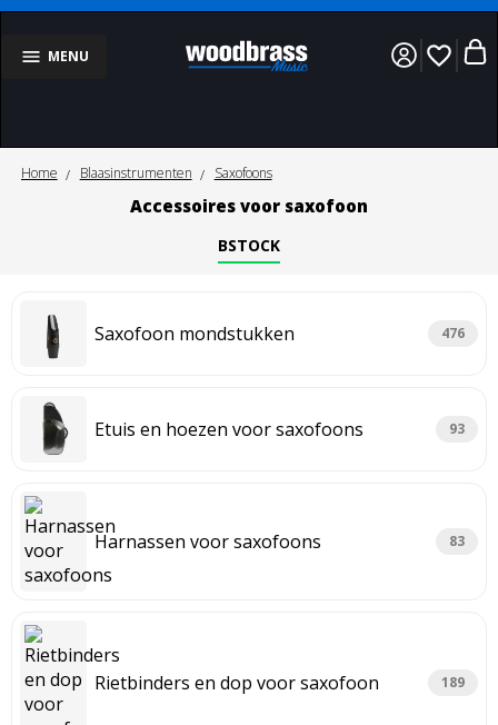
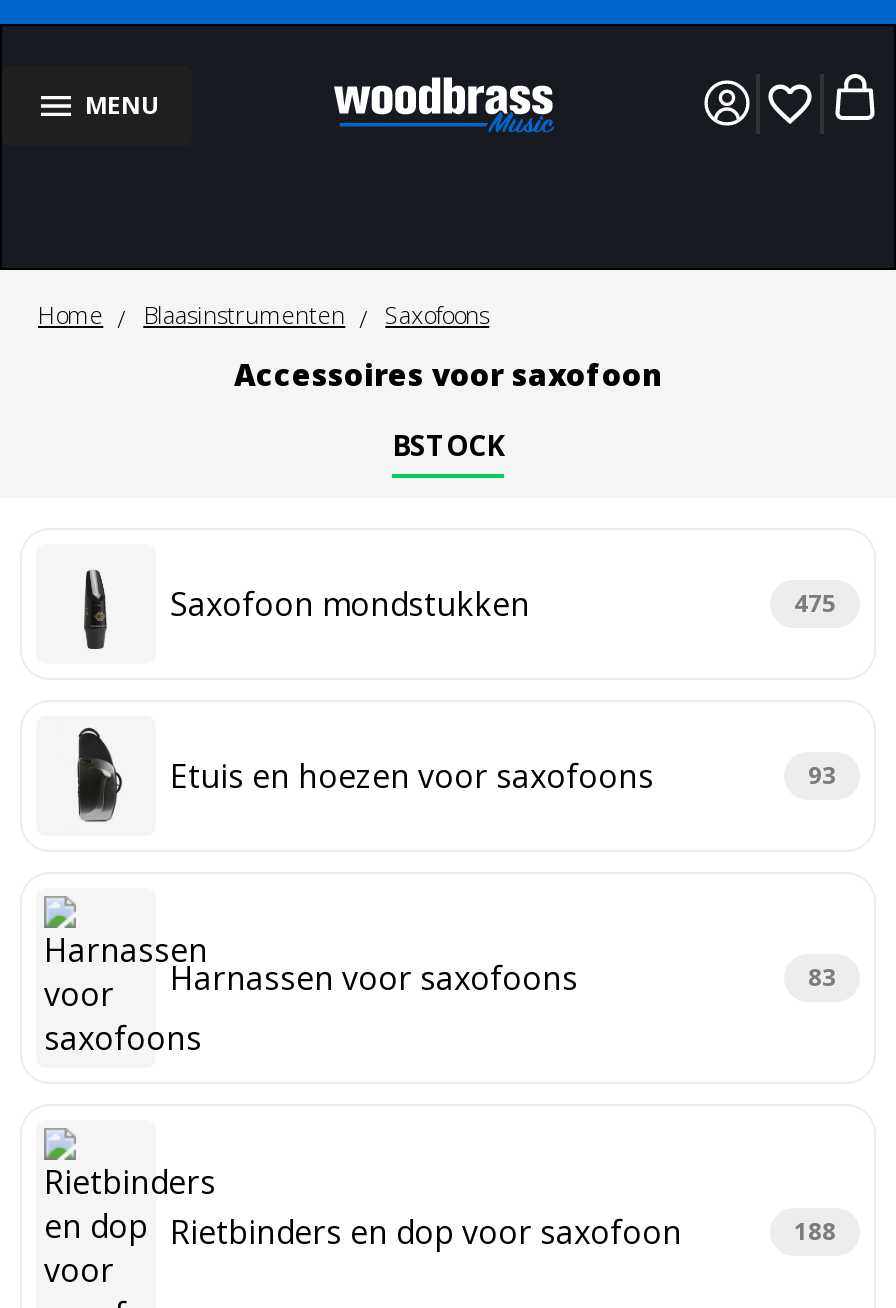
[441,324,465,342] 476 -> [794,586,836,620] 475
[441,673,465,692] 189 -> [794,1214,836,1248] 188

